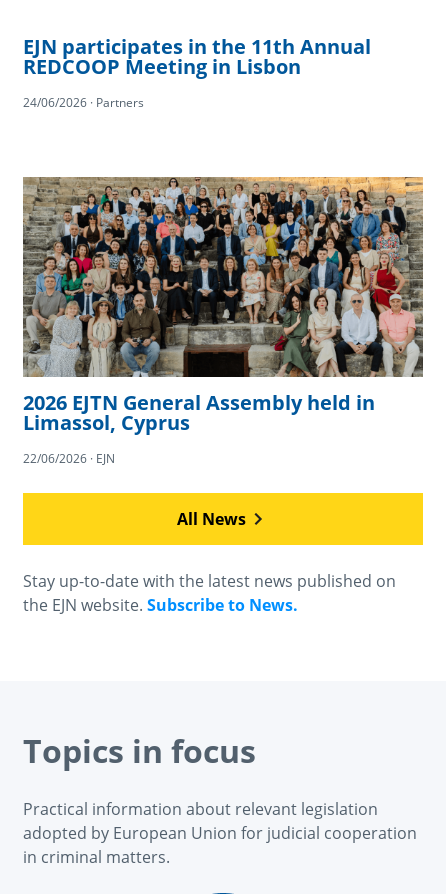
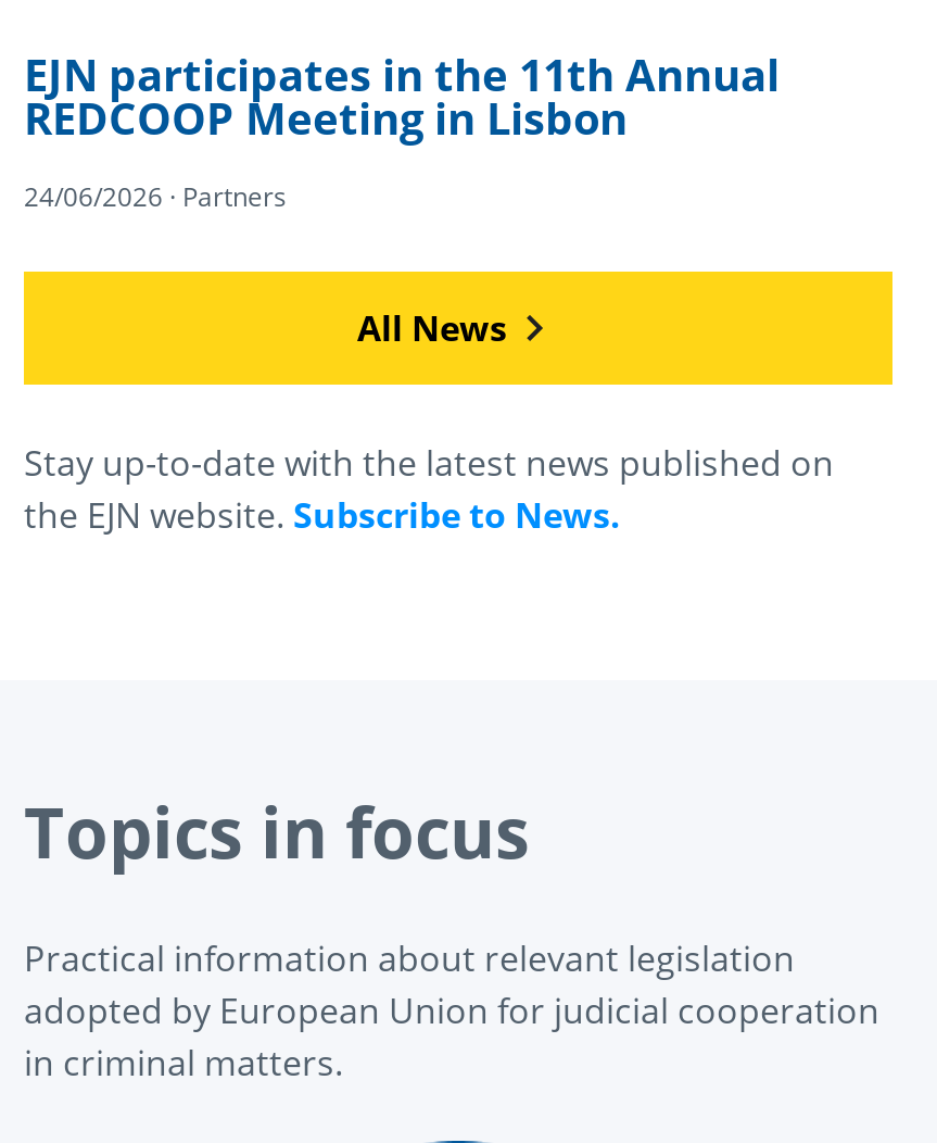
[22,176,424,467] [image] | 2026 EJTN General Assembly held in | Limassol, Cyprus | 22/06/2026 · EJN -> none

